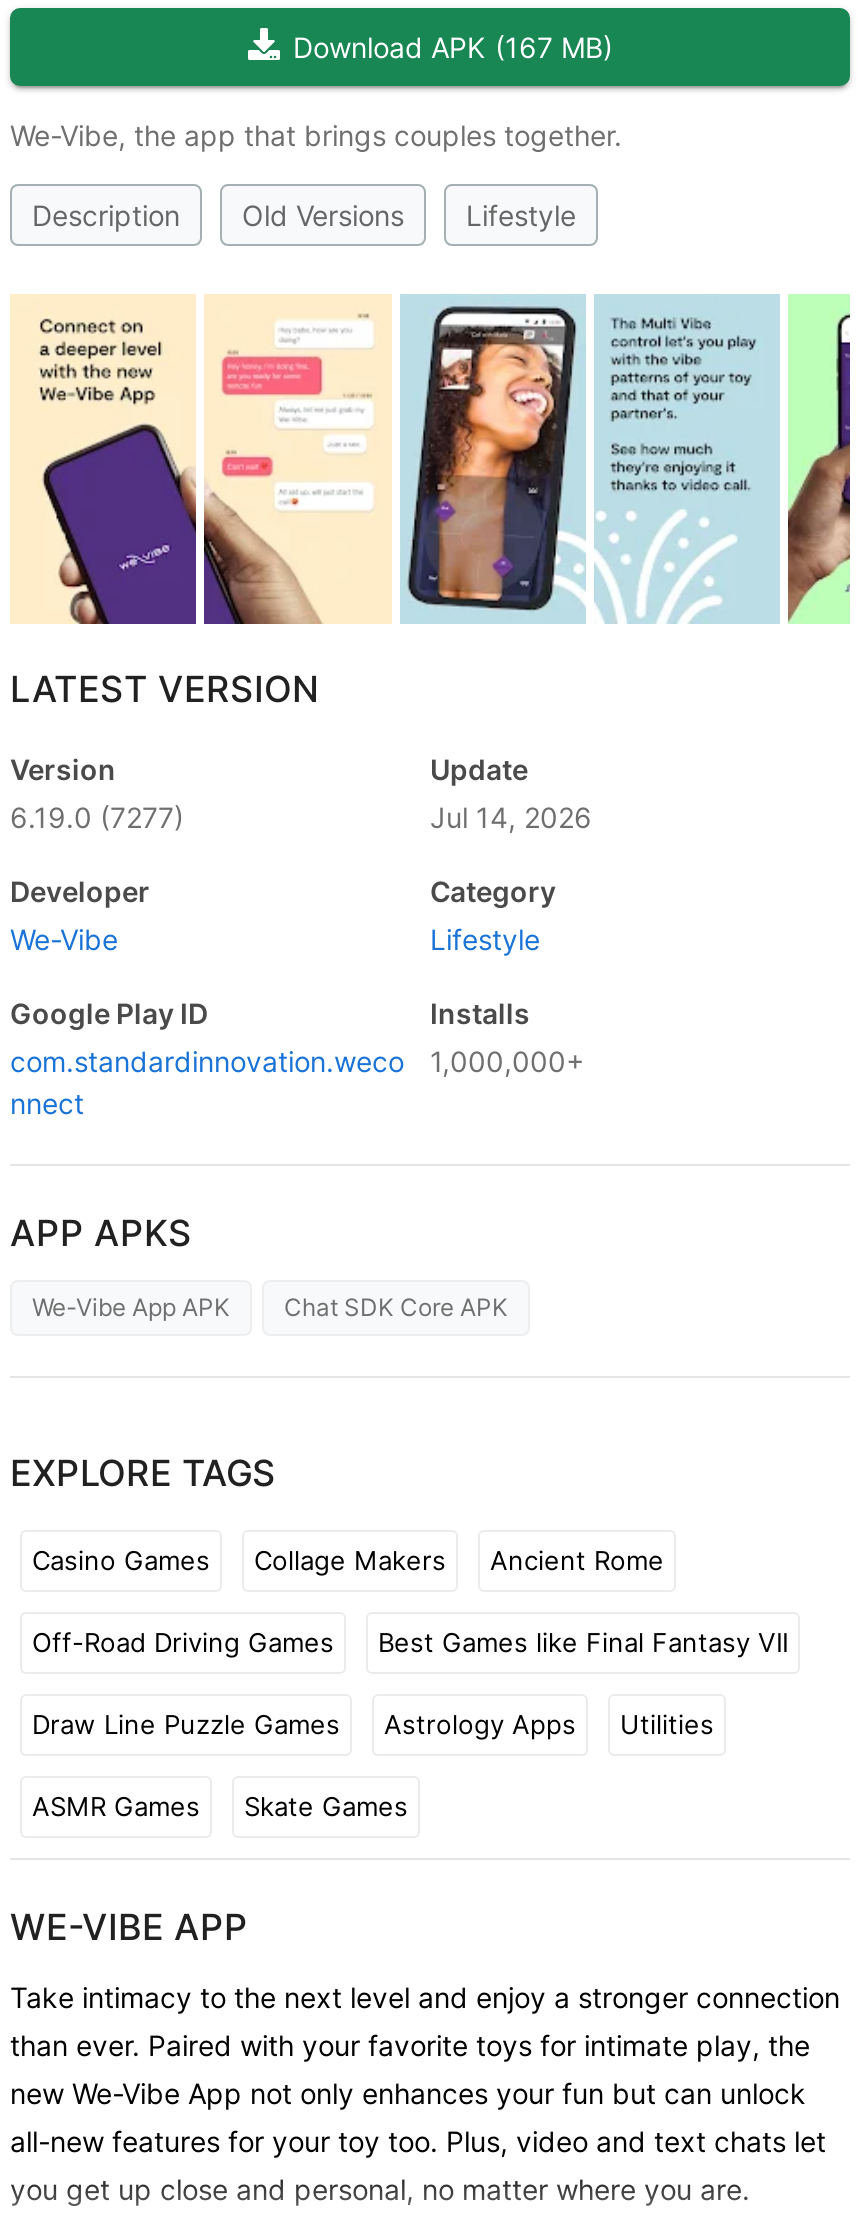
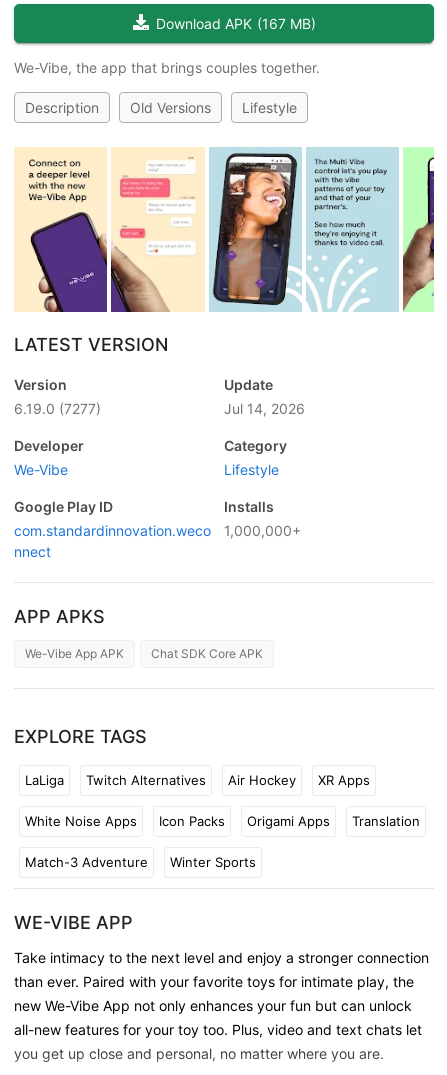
[32,1543,788,1821] Casino Games | Collage Makers | Ancient Rome | Off-Road Driving Games | Best Games like Final Fantasy VII | Draw Line Puzzle Games | Astrology Apps | Utilities | ASMR Games | Skate Games -> [25,771,420,869] LaLiga | Twitch Alternatives | Air Hockey | XR Apps | White Noise Apps | Icon Packs | Origami Apps | Translation | Match-3 Adventure | Winter Sports

